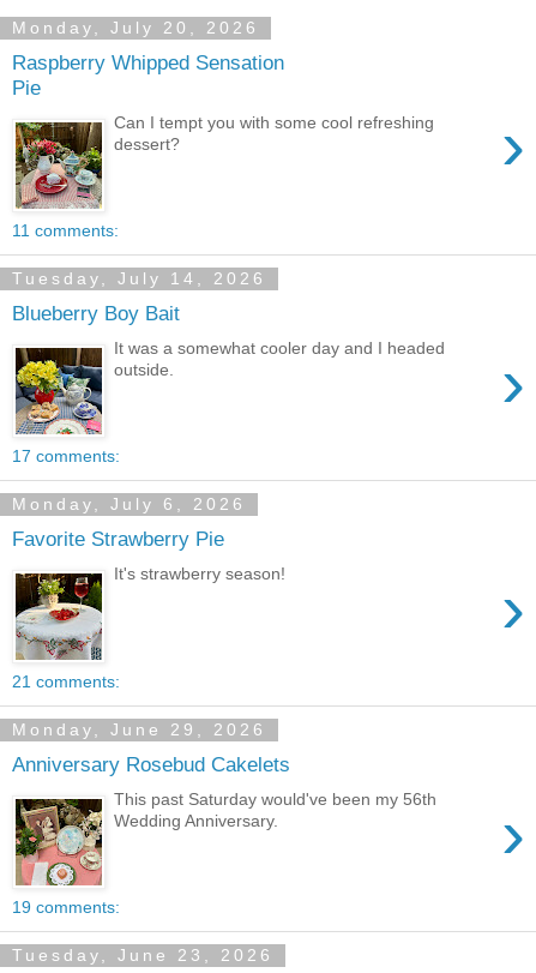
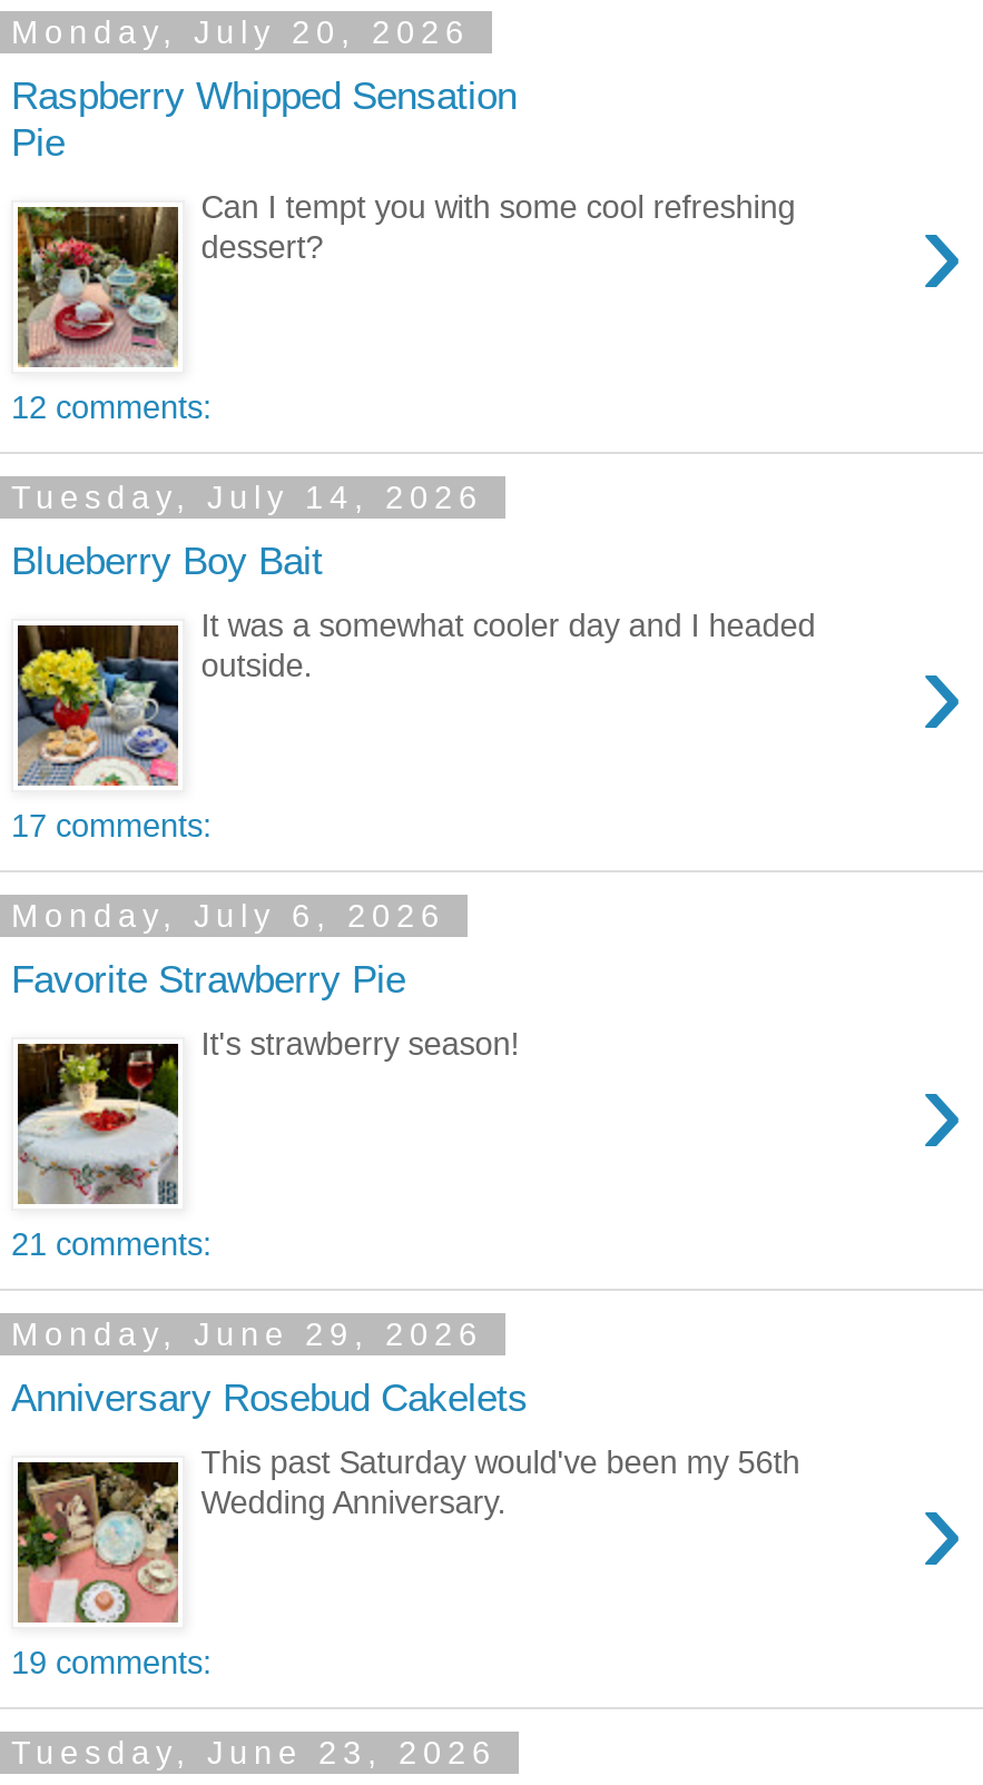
[12,220,119,239] 11 comments: -> [11,388,212,424] 12 comments:

